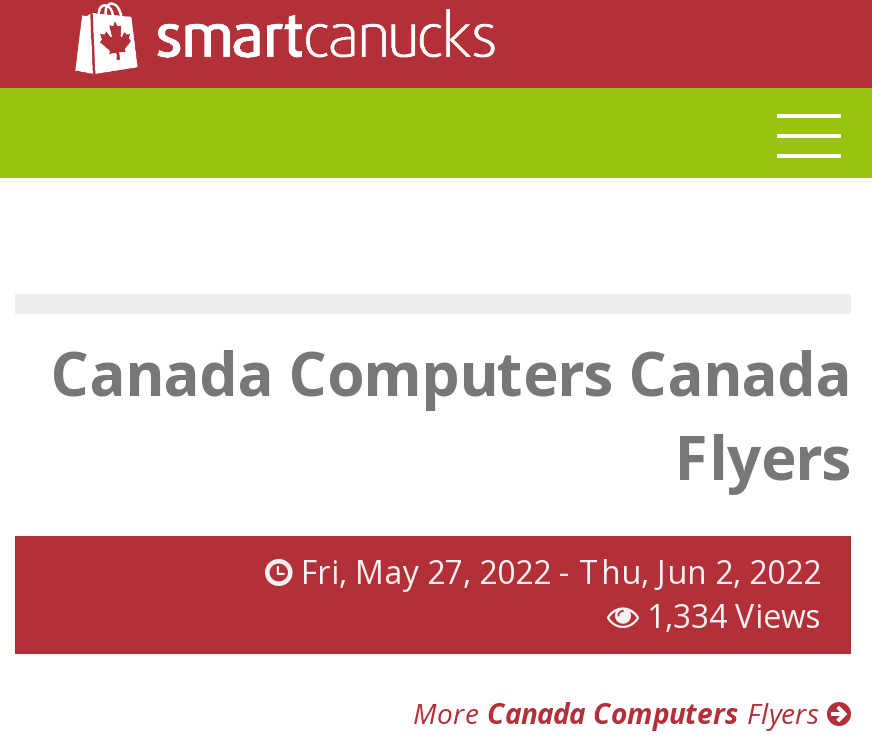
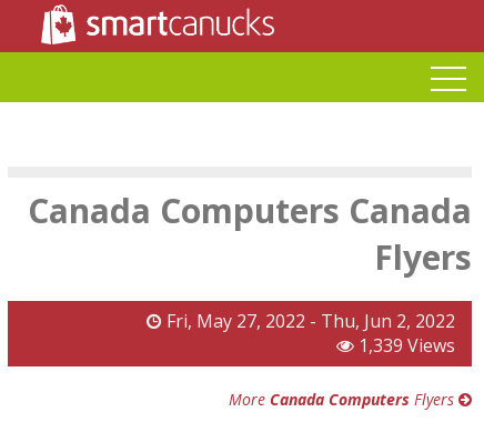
[647,594,821,638] 1,334 Views -> [359,333,455,358] 1,339 Views

